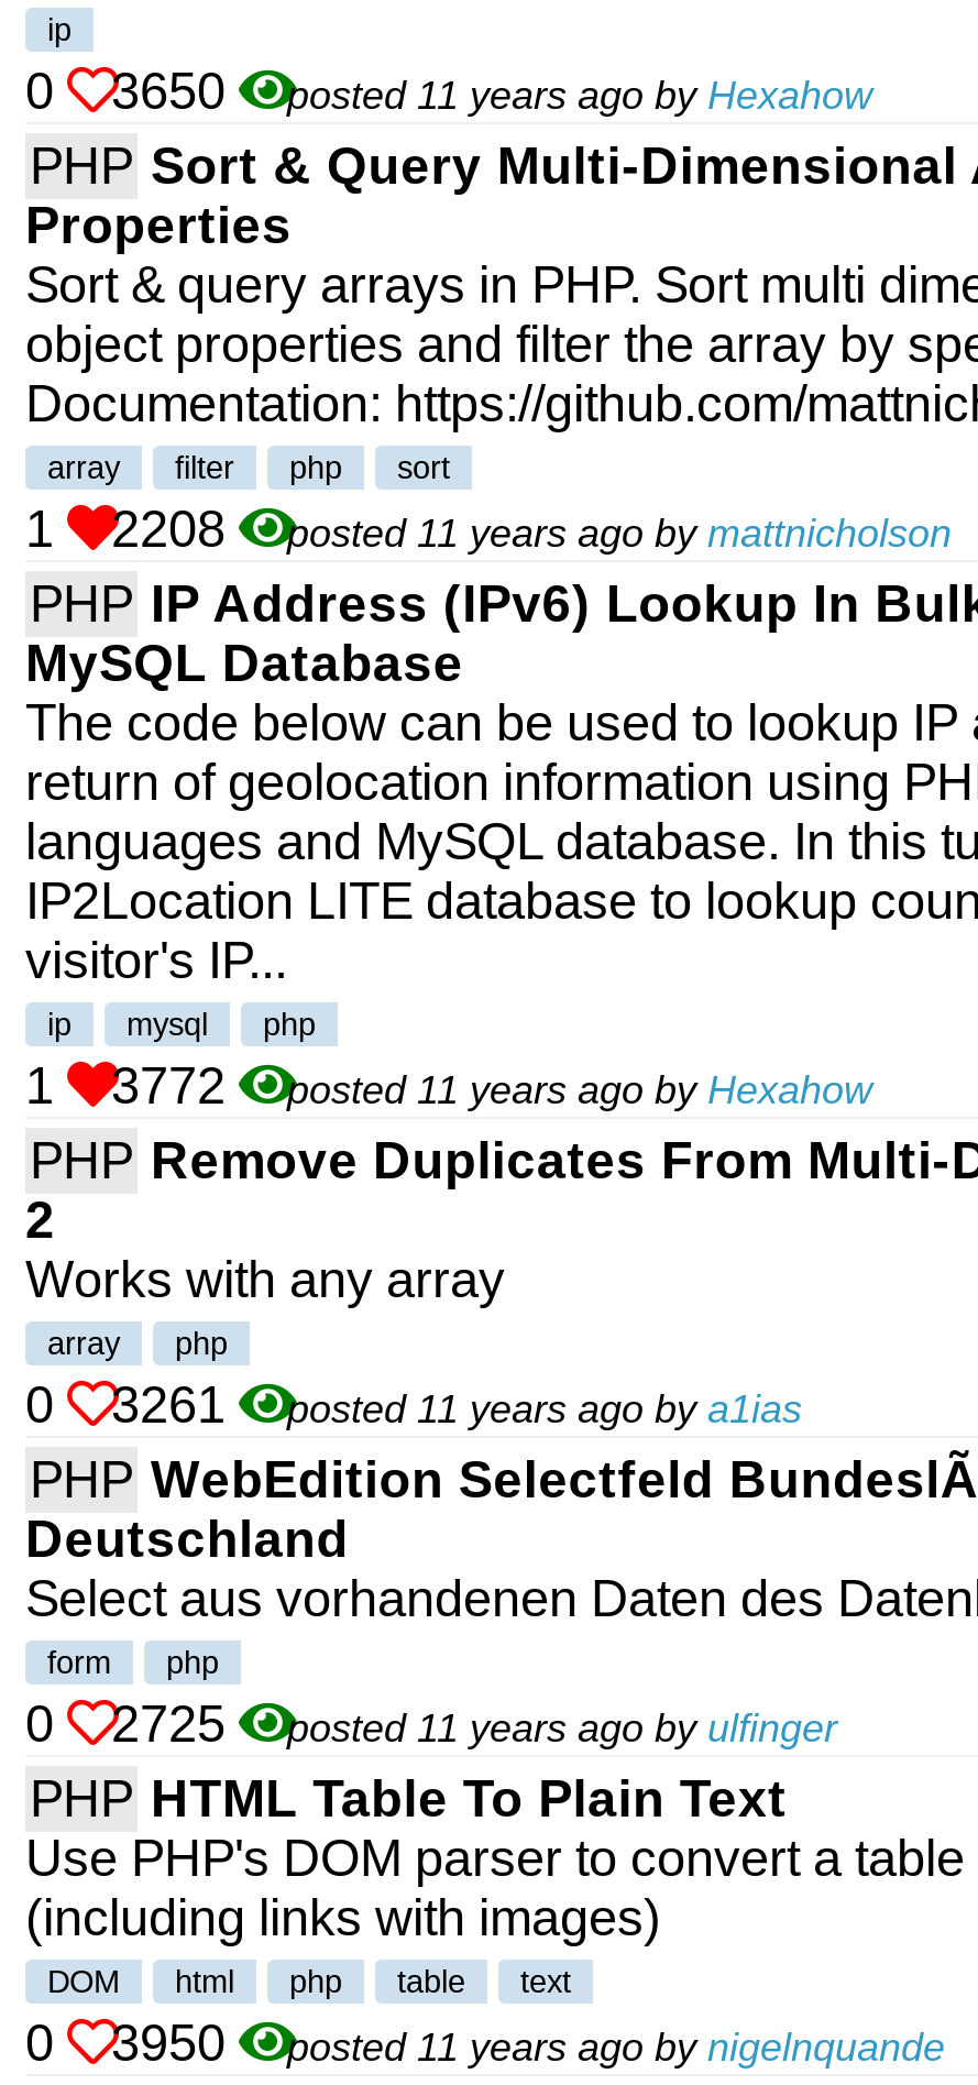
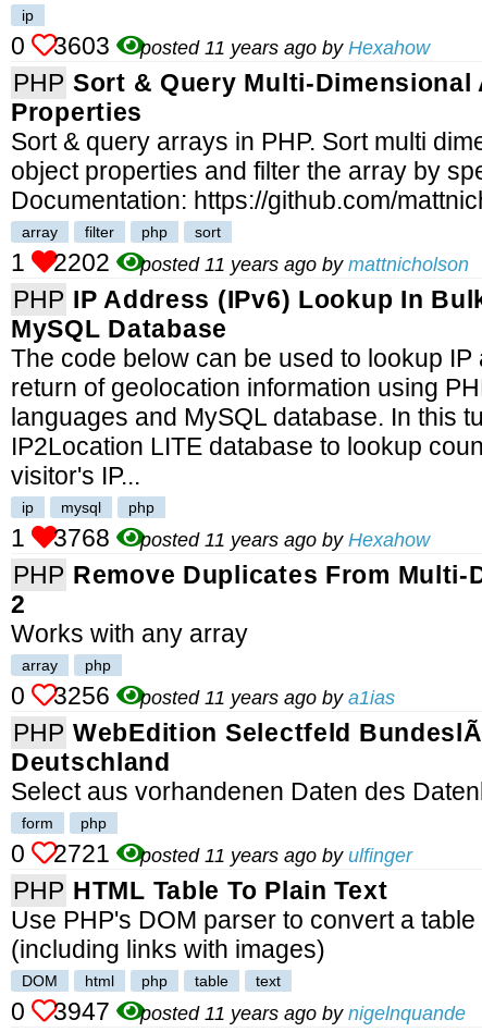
[25,63,872,121] 0 3650 posted 11 years ago by Hexahow -> [11,32,430,60] 0 3603 posted 11 years ago by Hexahow
[25,501,952,558] 1 2208 posted 11 years ago by mattnicholson -> [11,249,469,277] 1 2202 posted 11 years ago by mattnicholson
[25,1058,872,1115] 1 3772 posted 11 years ago by Hexahow -> [11,524,430,552] 1 3768 posted 11 years ago by Hexahow
[25,1377,802,1434] 0 3261 posted 11 years ago by a1ias -> [11,682,395,710] 0 3256 posted 11 years ago by a1ias
[25,1696,837,1753] 0 2725 posted 11 years ago by ulfinger -> [11,840,412,868] 0 2721 posted 11 years ago by ulfinger
[25,2015,945,2072] 0 3950 posted 11 years ago by nigelnquande -> [11,997,466,1026] 0 3947 posted 11 years ago by nigelnquande

